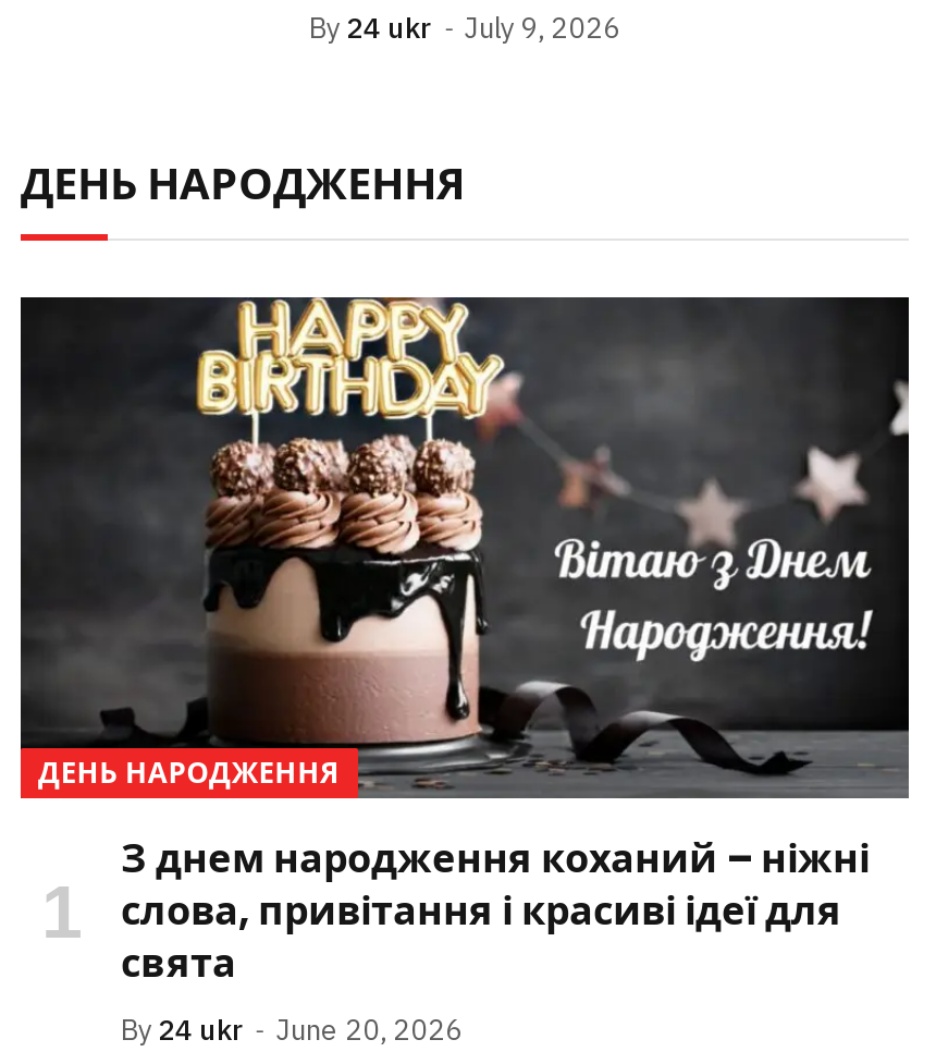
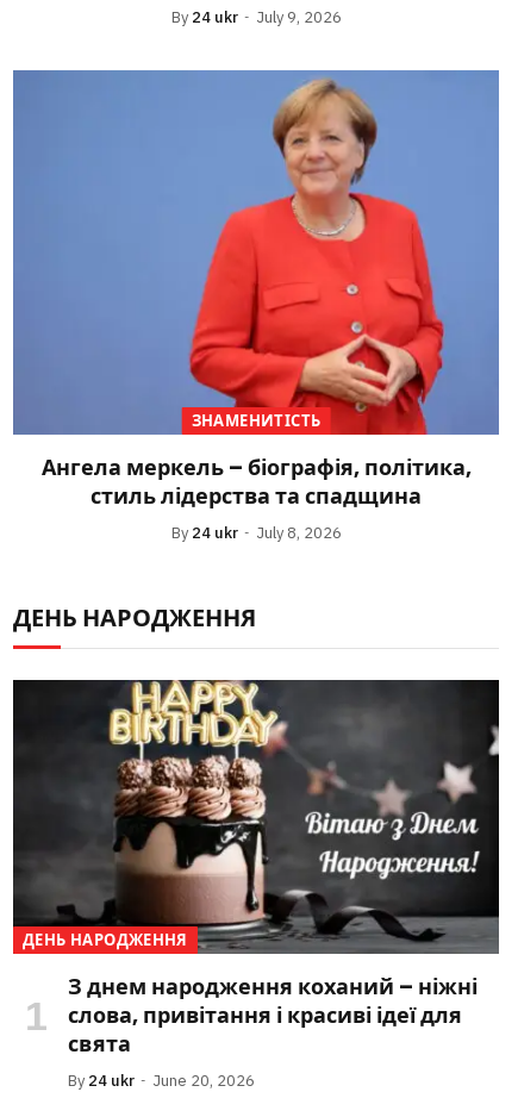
none -> [12,69,500,544] [image] | ЗНАМЕНИТІСТЬ | Ангела меркель – біографія, політика, | стиль лідерства та спадщина | By 24 ukr | July 8, 2026

